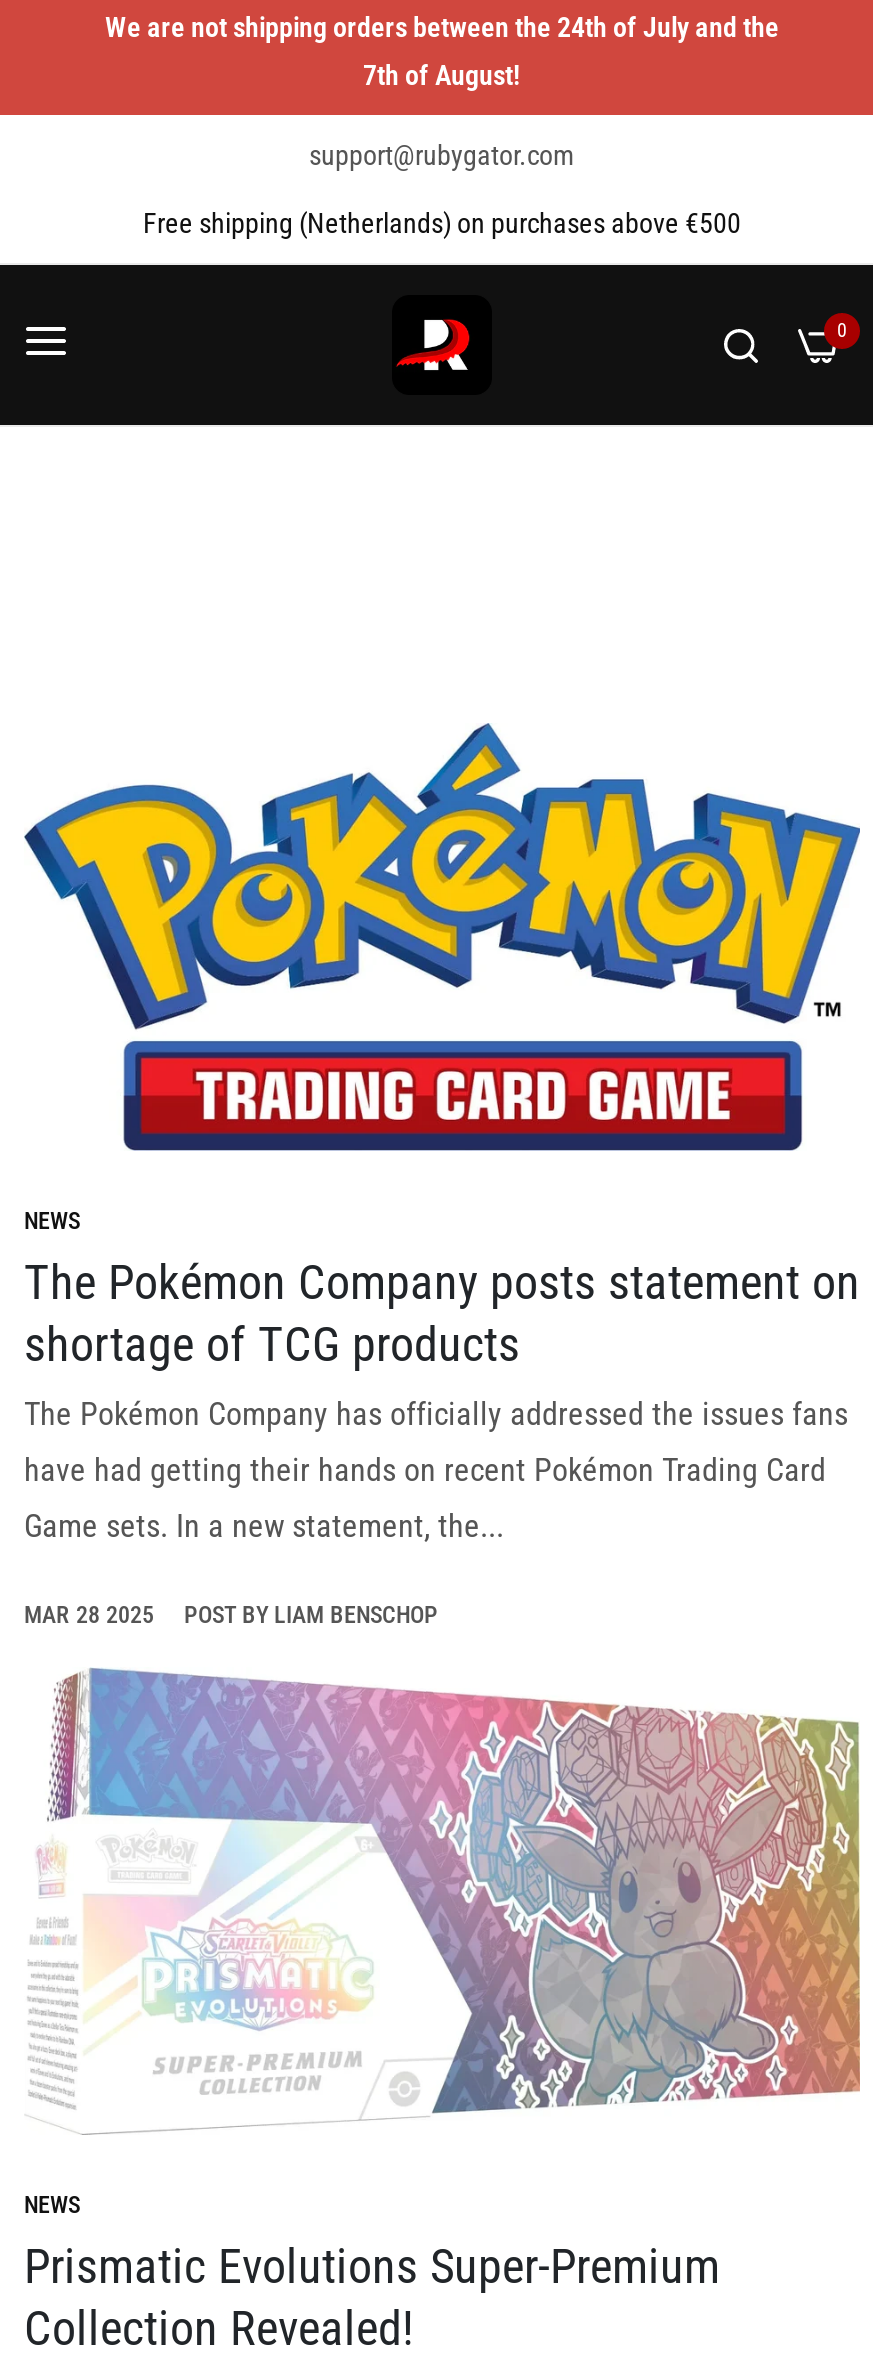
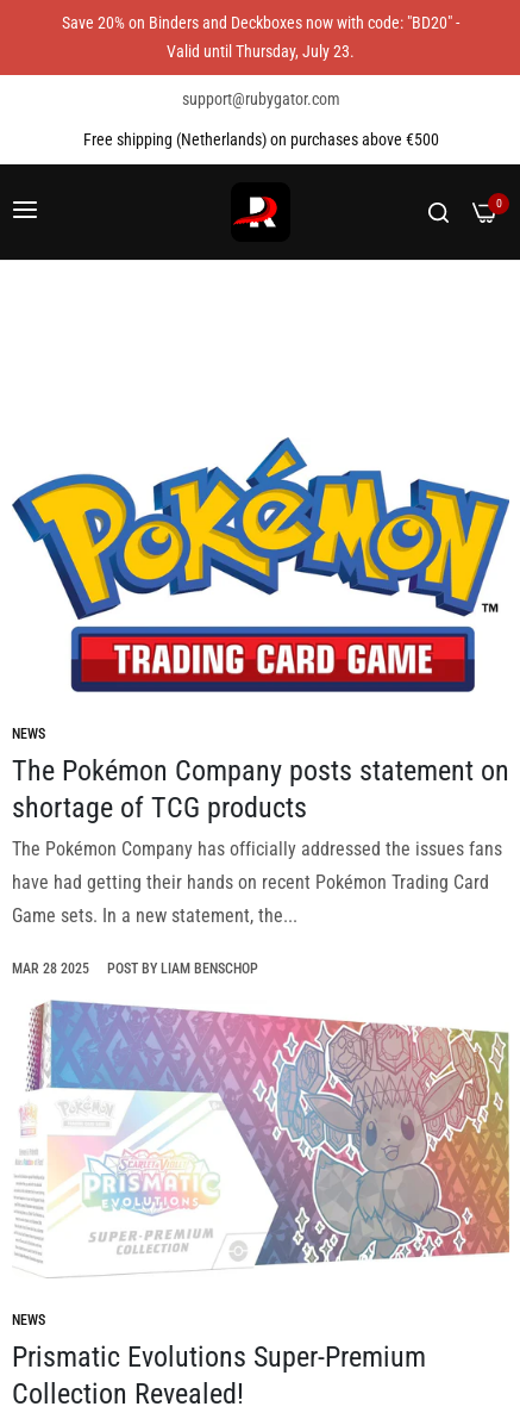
[105,11,779,43] We are not shipping orders between the 24th of July and the -> [62,13,459,32] Save 20% on Binders and Deckboxes now with code: "BD20" -
[363,59,521,91] 7th of August! -> [167,42,355,61] Valid until Thursday, July 23.

